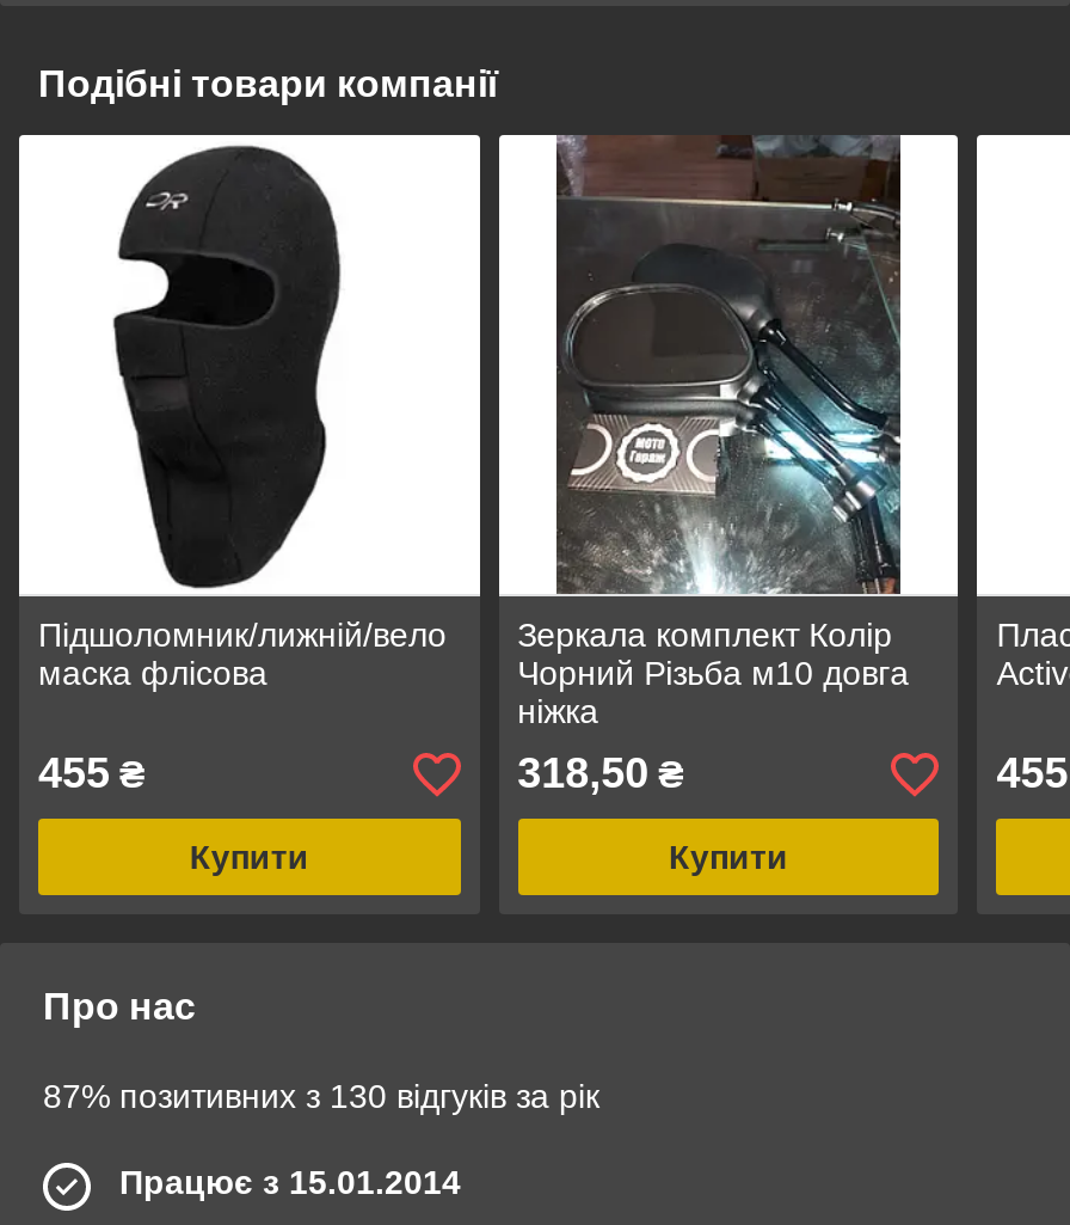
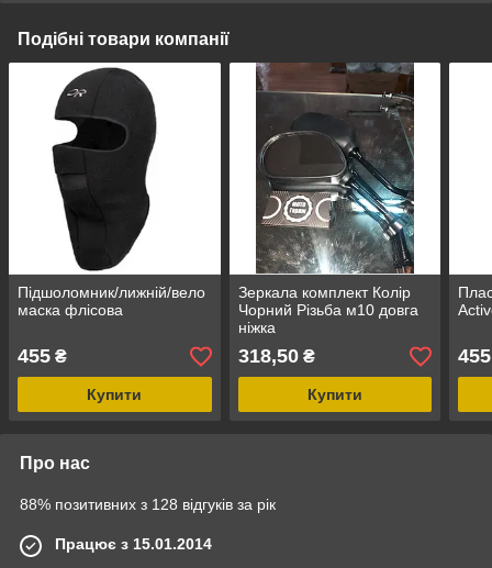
[43,1078,599,1116] 87% позитивних з 130 відгуків за рік -> [20,496,276,514] 88% позитивних з 128 відгуків за рік

